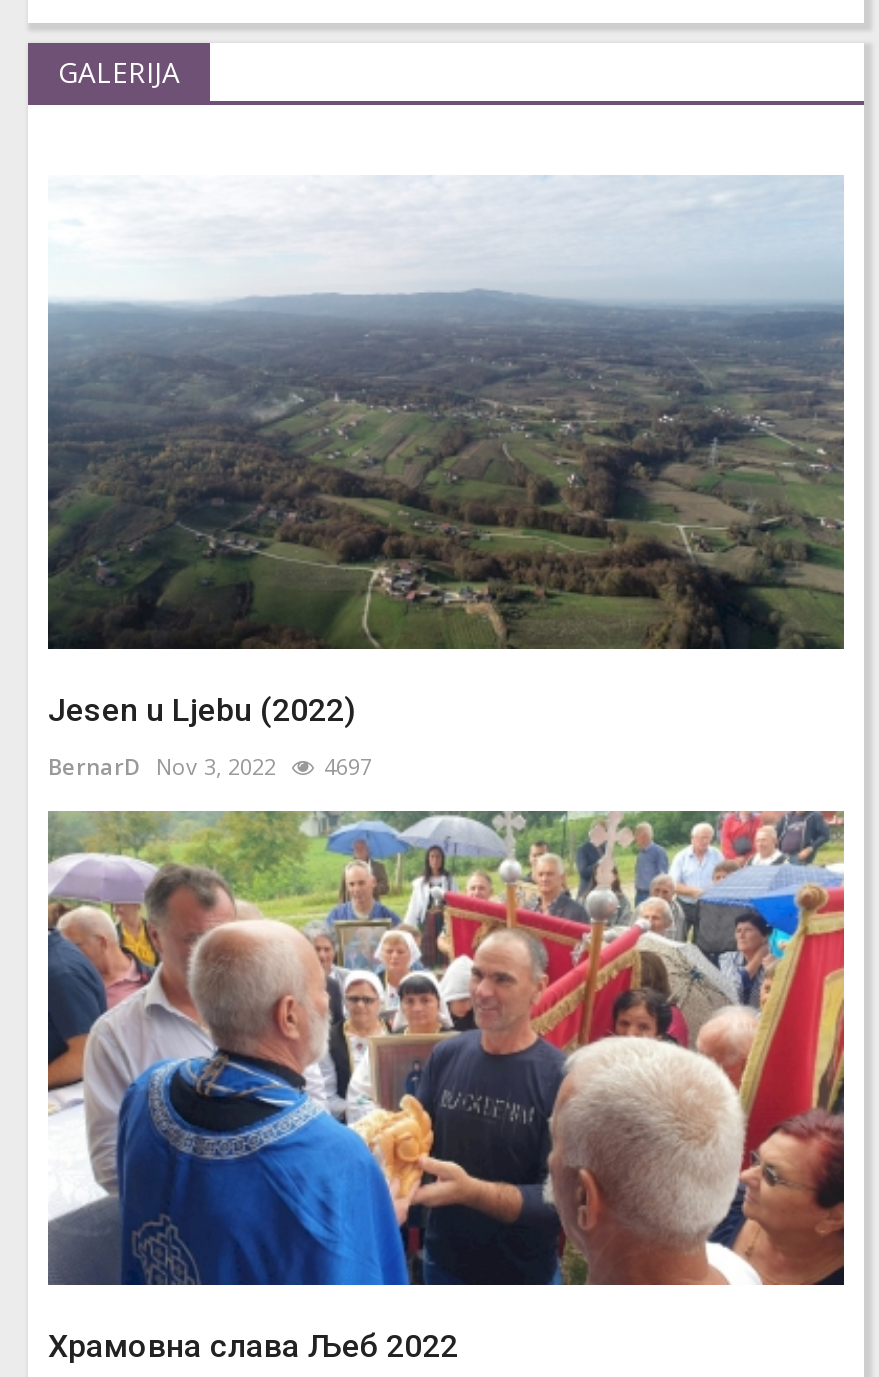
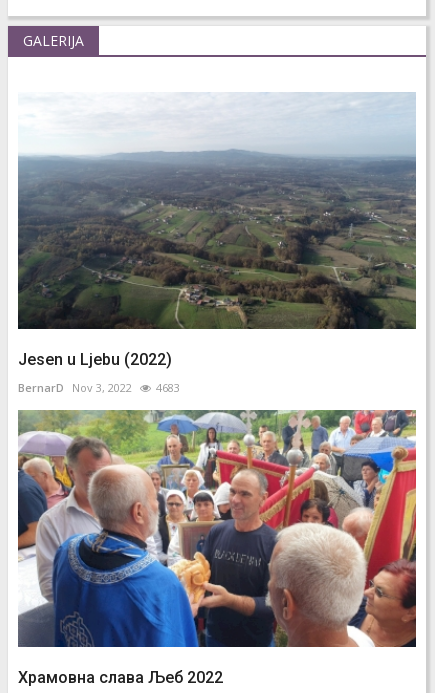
[48,751,372,781] BernarD Nov 3, 2022 4697 -> [18,380,180,395] BernarD Nov 3, 2022 4683

